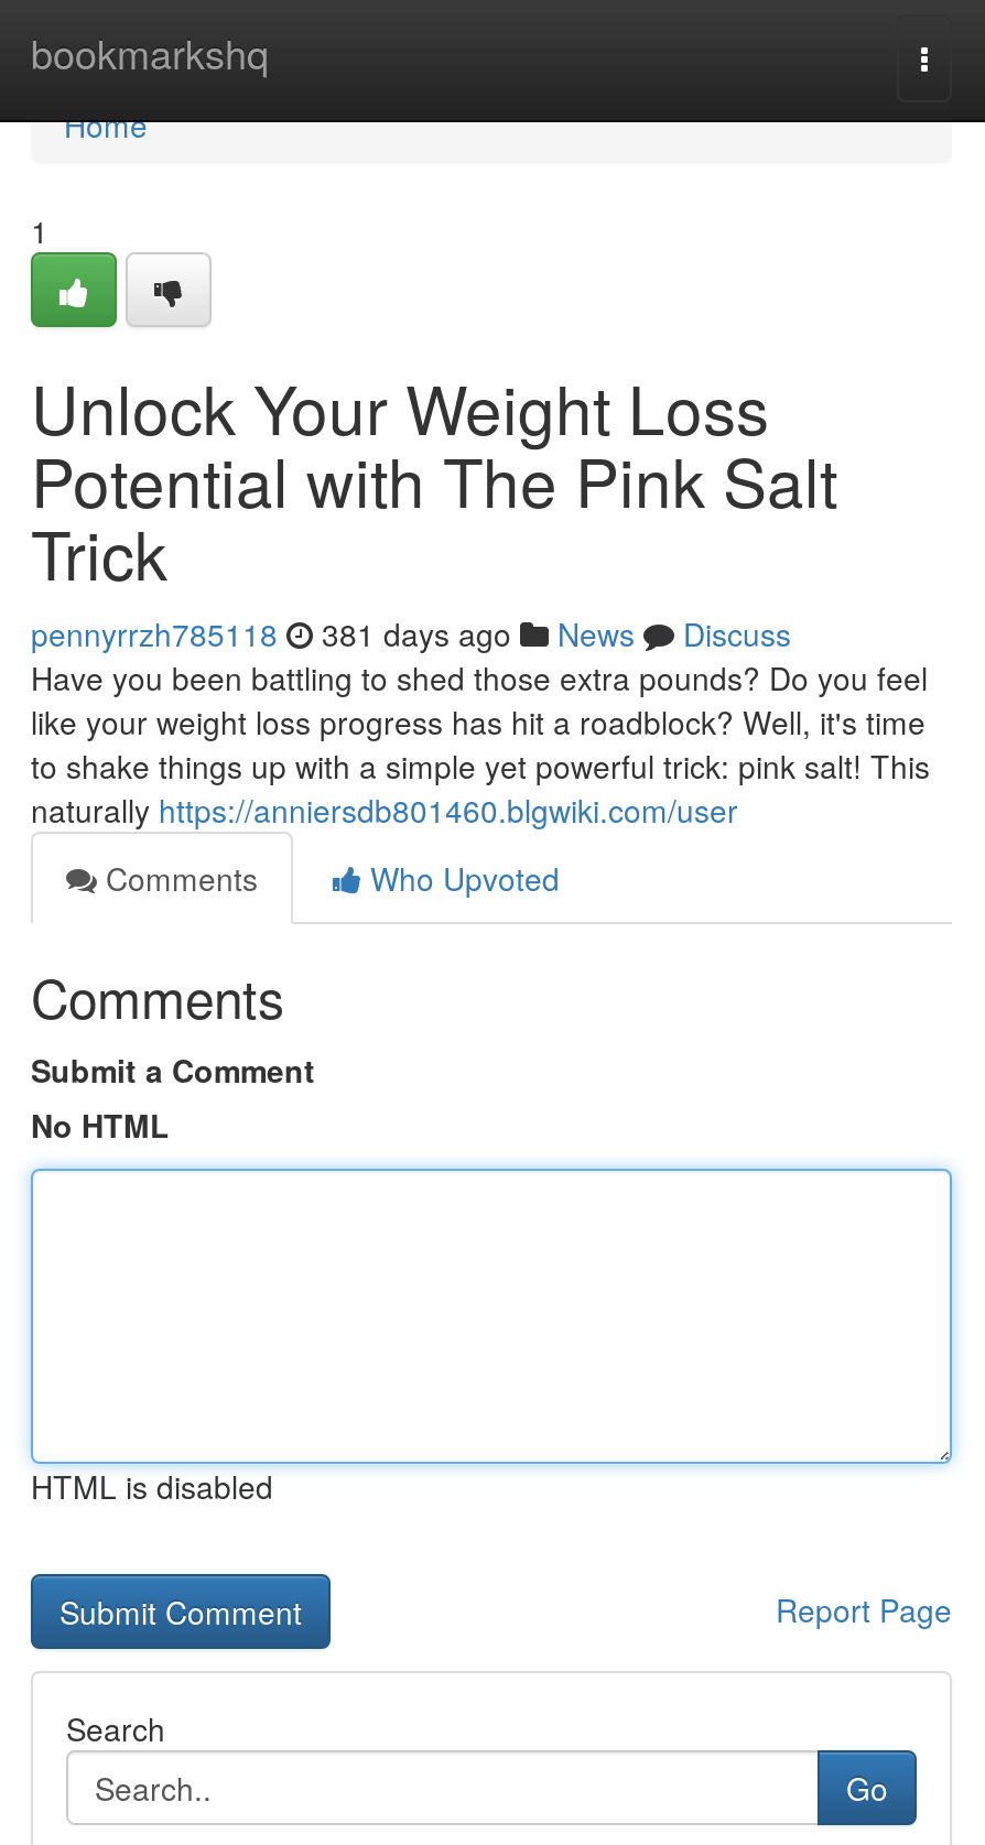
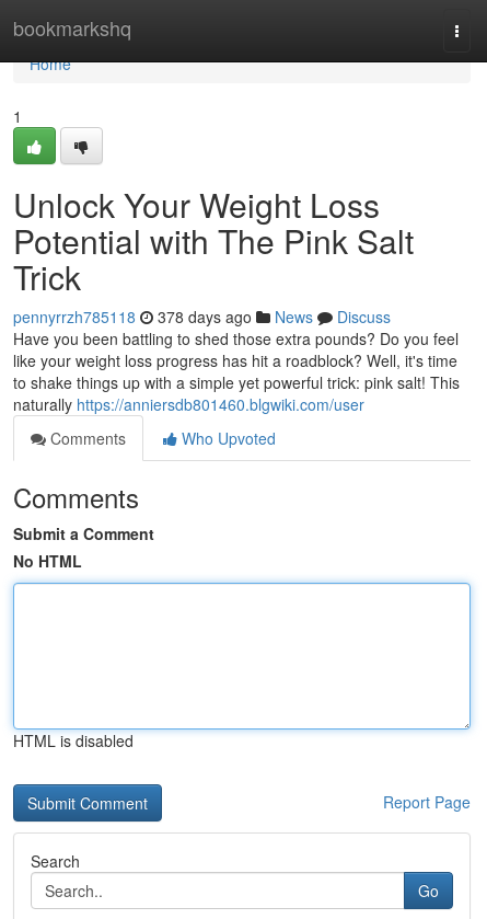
[31,611,791,655] pennyrrzh785118 381 days ago News Discuss -> [13,306,391,328] pennyrrzh785118 378 days ago News Discuss

